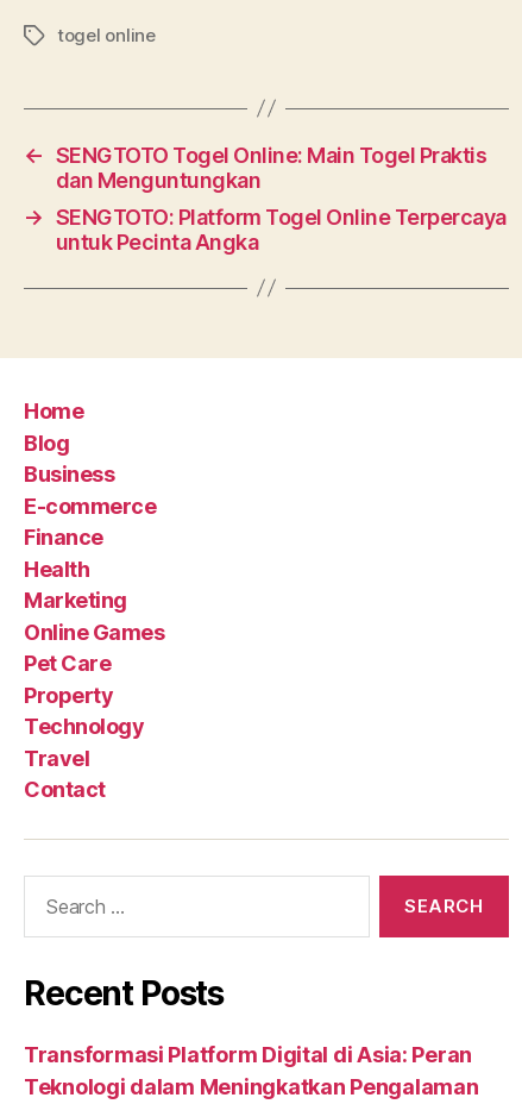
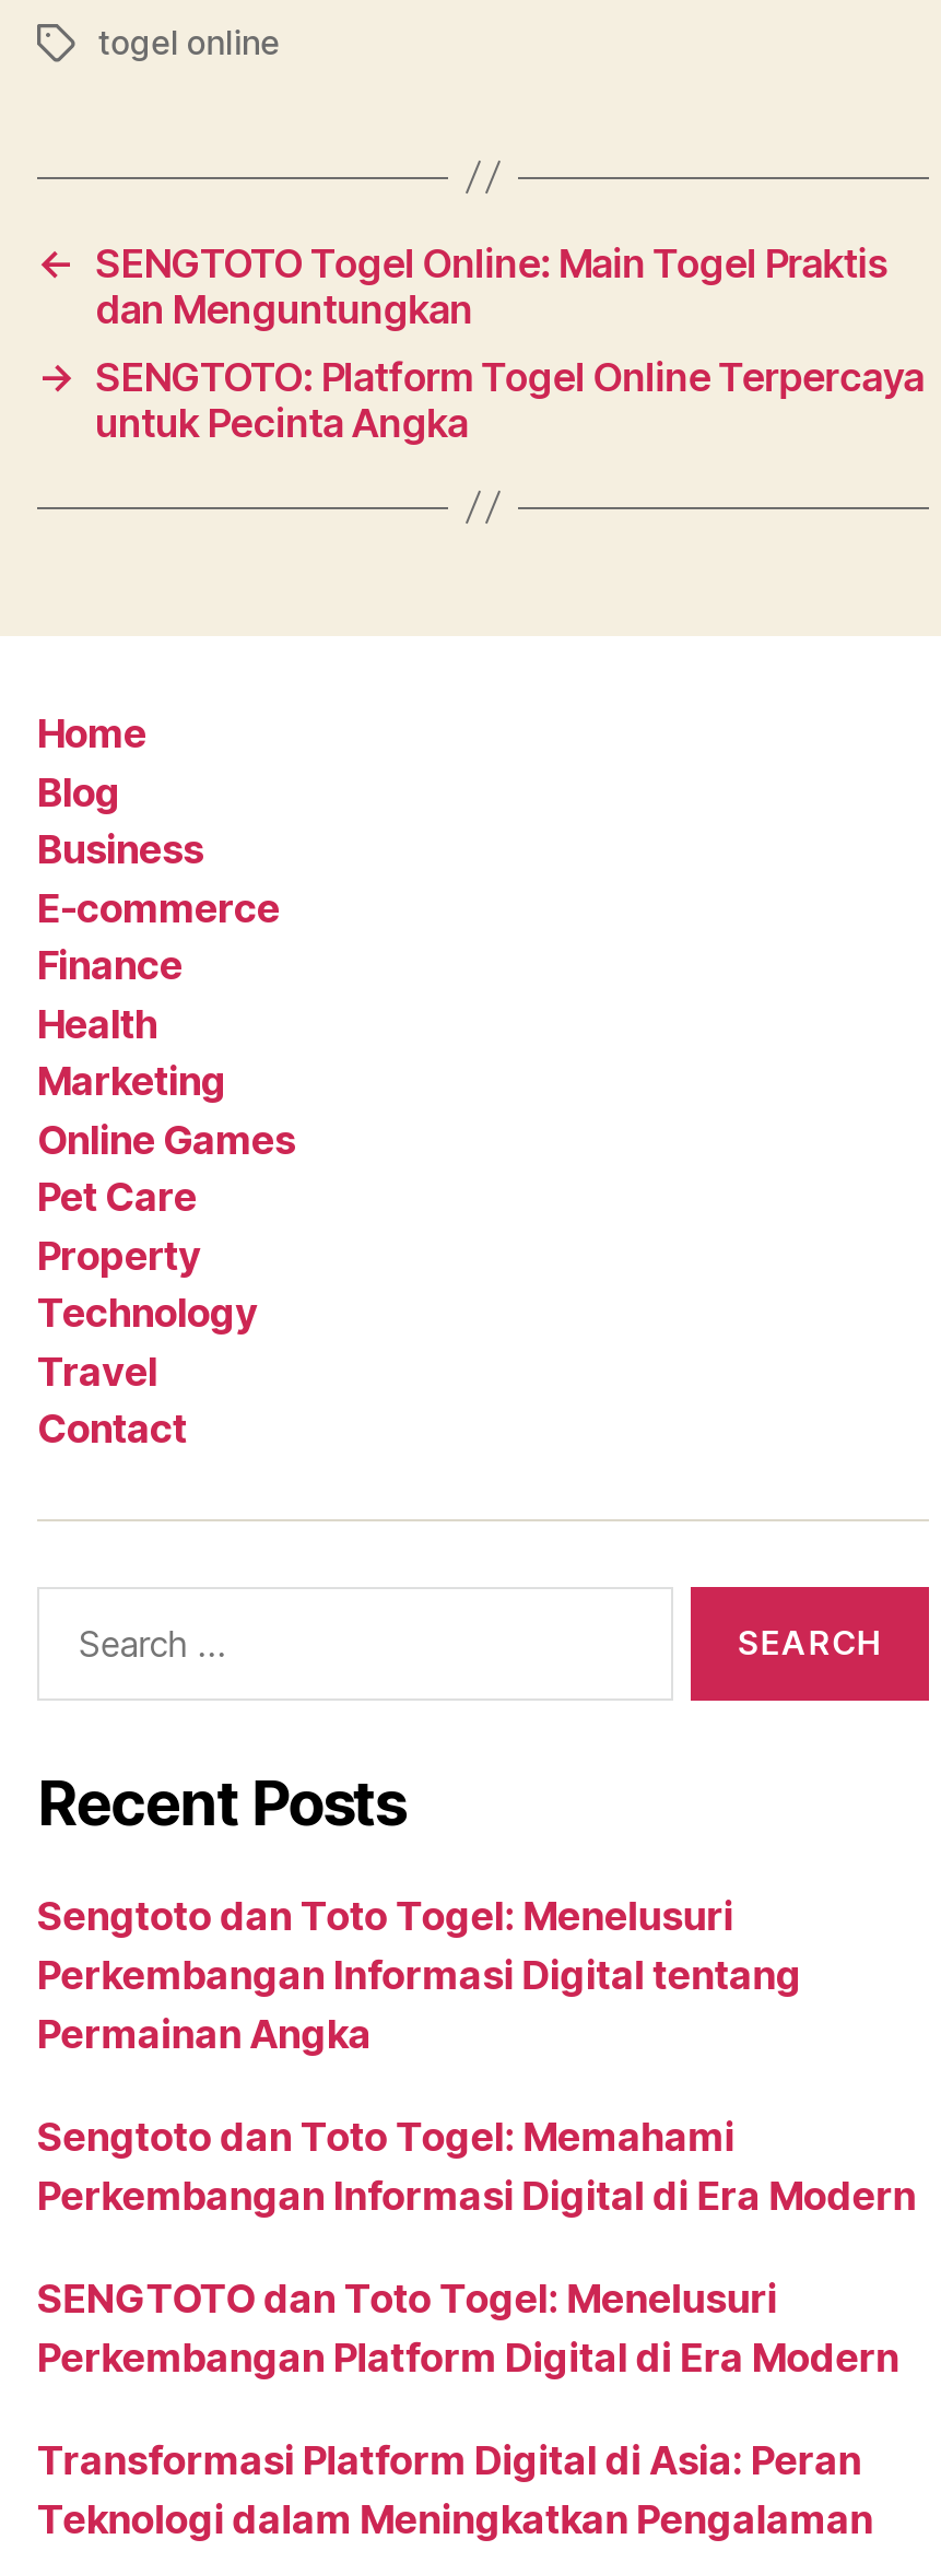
none -> [37,1893,916,2380] Sengtoto dan Toto Togel: Menelusuri | Perkembangan Informasi Digital tentang | Permainan Angka | Sengtoto dan Toto Togel: Memahami | Perkembangan Informasi Digital di Era Modern | SENGTOTO dan Toto Togel: Menelusuri | Perkembangan Platform Digital di Era Modern

